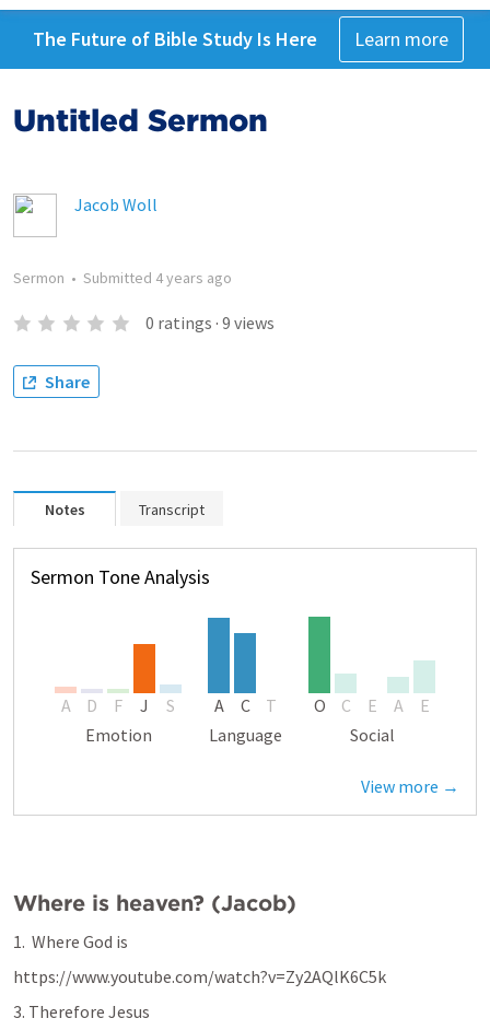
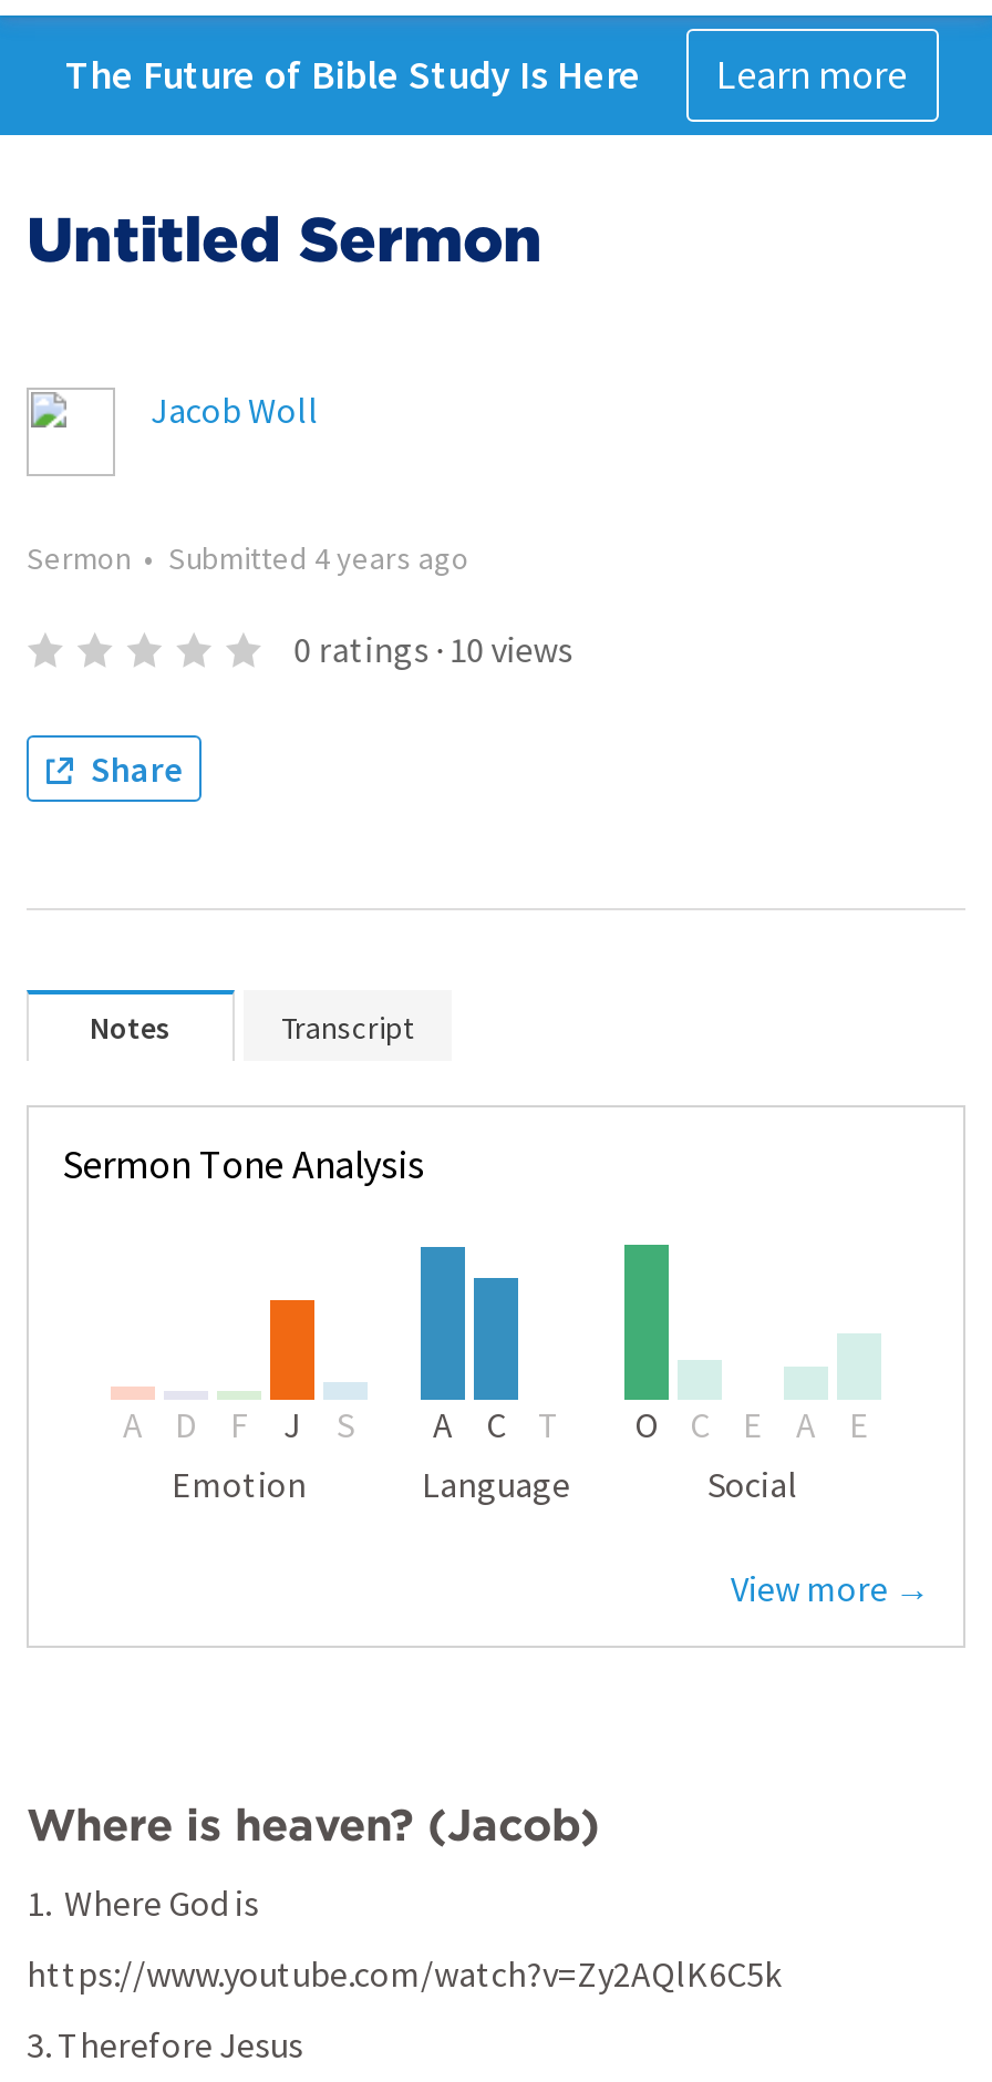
[145,312,274,333] 0 ratings · 9 views -> [294,627,573,671] 0 ratings · 10 views

